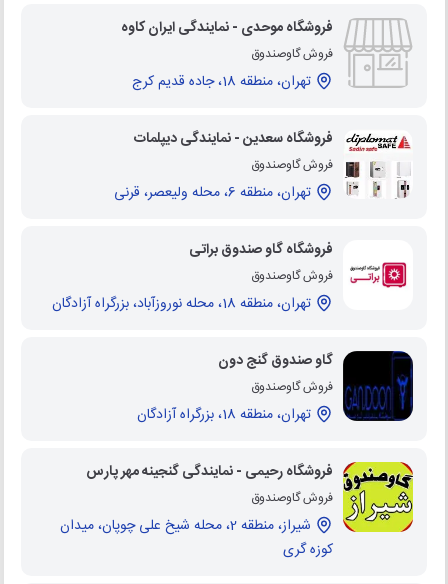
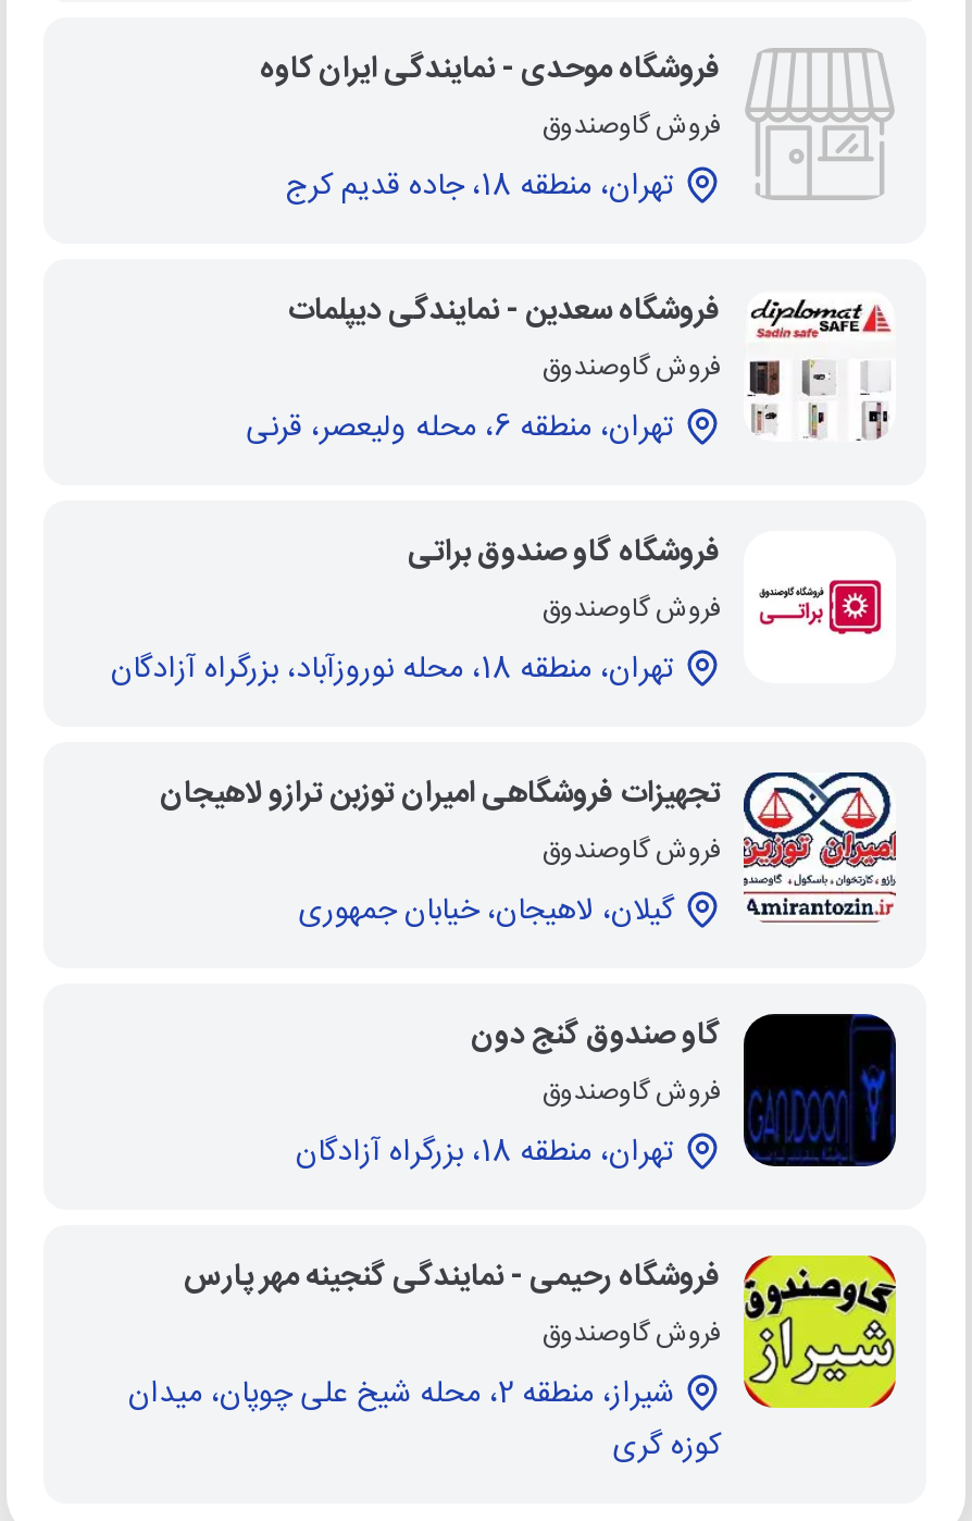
none -> [160,767,898,937] [image] | تجهیزات فروشگاهی امیران توزبن ترازو لاهیجان | فروش گاوصندوق | گیلان، لاهیجان، خیابان جمهوری

